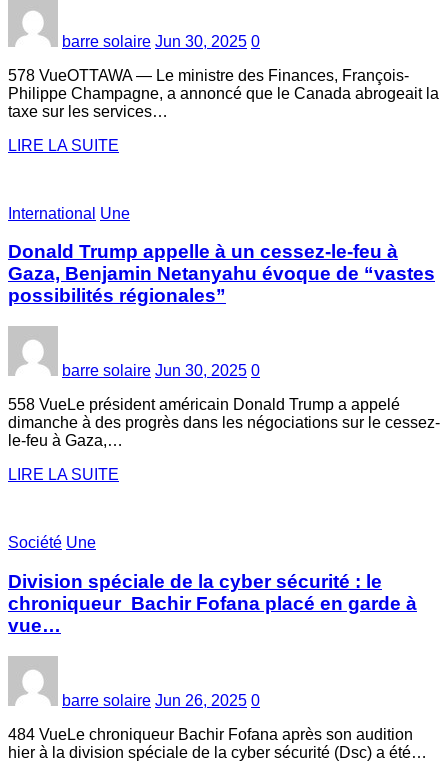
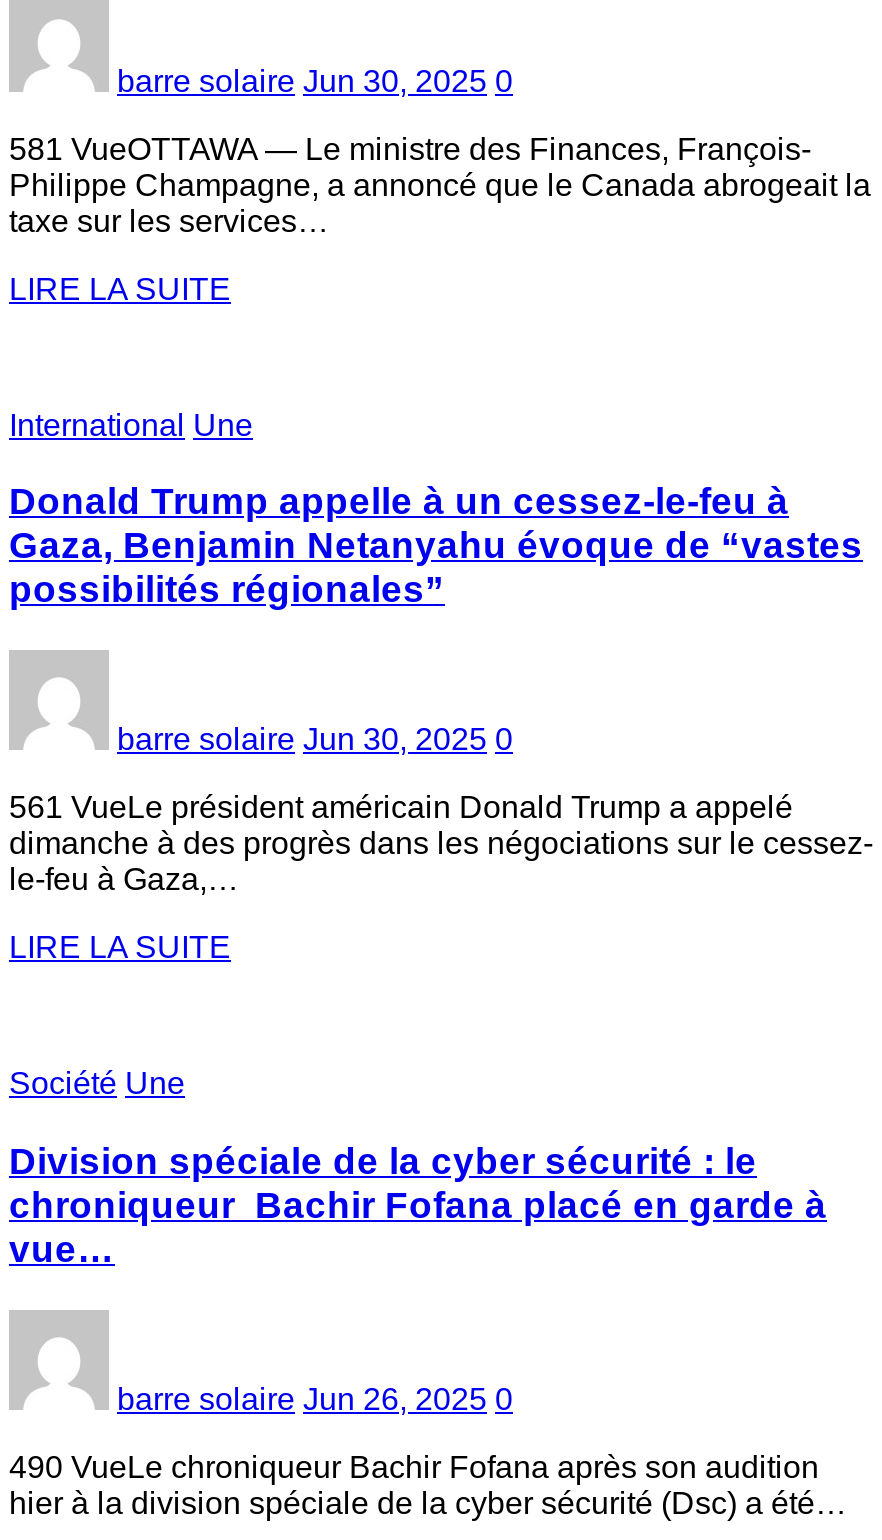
[8,67,409,84] 578 VueOTTAWA — Le ministre des Finances, François- -> [9,132,811,166] 581 VueOTTAWA — Le ministre des Finances, François-
[8,396,400,413] 558 VueLe président américain Donald Trump a appelé -> [9,790,793,824] 561 VueLe président américain Donald Trump a appelé
[8,726,413,743] 484 VueLe chroniqueur Bachir Fofana après son audition -> [9,1449,819,1483] 490 VueLe chroniqueur Bachir Fofana après son audition

